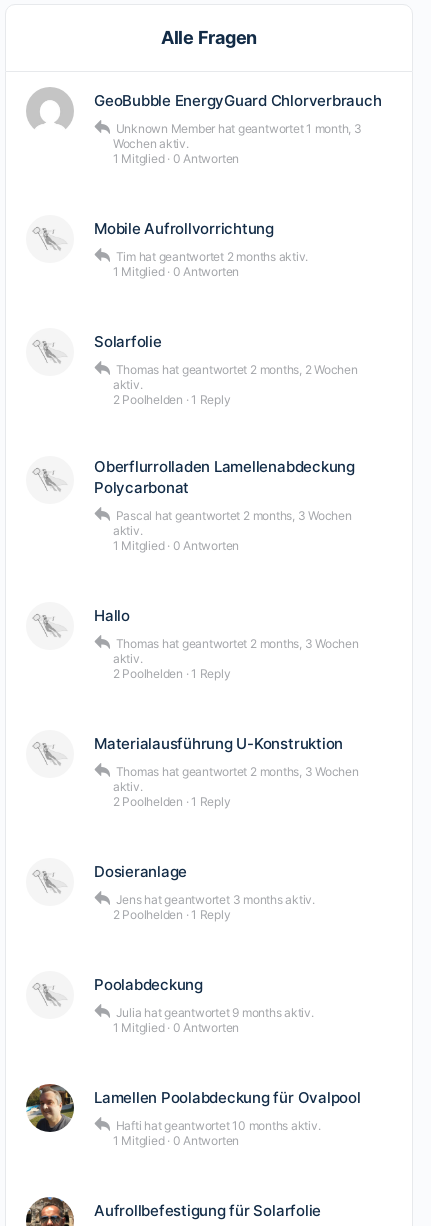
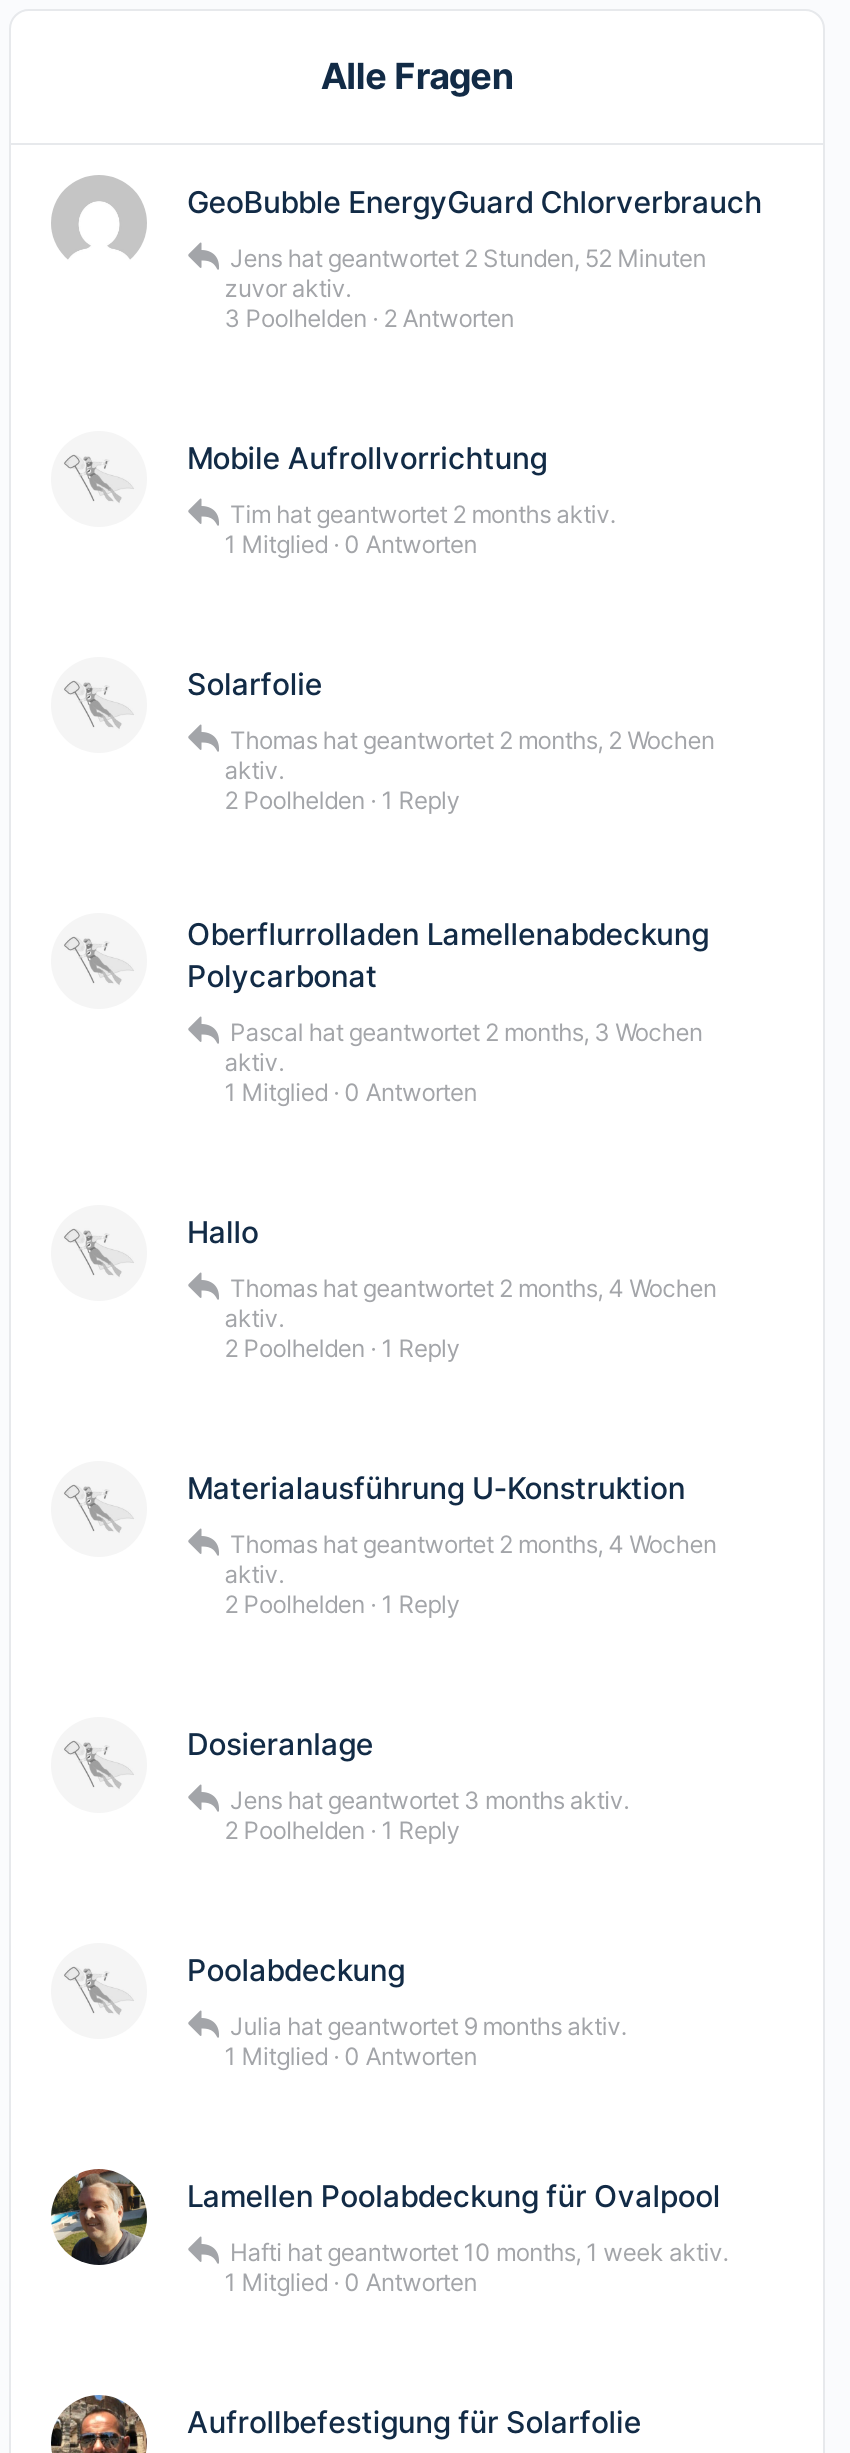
[113,121,362,166] Unknown Member hat geantwortet 1 month, 3 | Wochen aktiv. | 1 Mitglied · 0 Antworten -> [225,243,706,333] Jens hat geantwortet 2 Stunden, 52 Minuten | zuvor aktiv. | 3 Poolhelden · 2 Antworten
[115,636,359,651] Thomas hat geantwortet 2 months, 3 Wochen -> [230,1273,716,1303] Thomas hat geantwortet 2 months, 4 Wochen
[115,764,359,779] Thomas hat geantwortet 2 months, 3 Wochen -> [230,1529,716,1559] Thomas hat geantwortet 2 months, 4 Wochen
[115,1118,320,1133] Hafti hat geantwortet 10 months aktiv. -> [230,2237,728,2267] Hafti hat geantwortet 10 months, 1 week aktiv.

